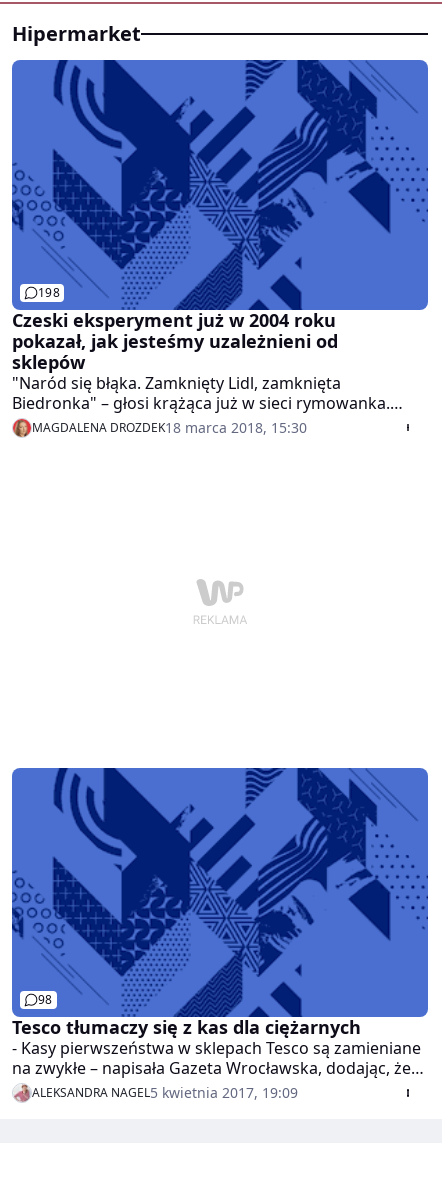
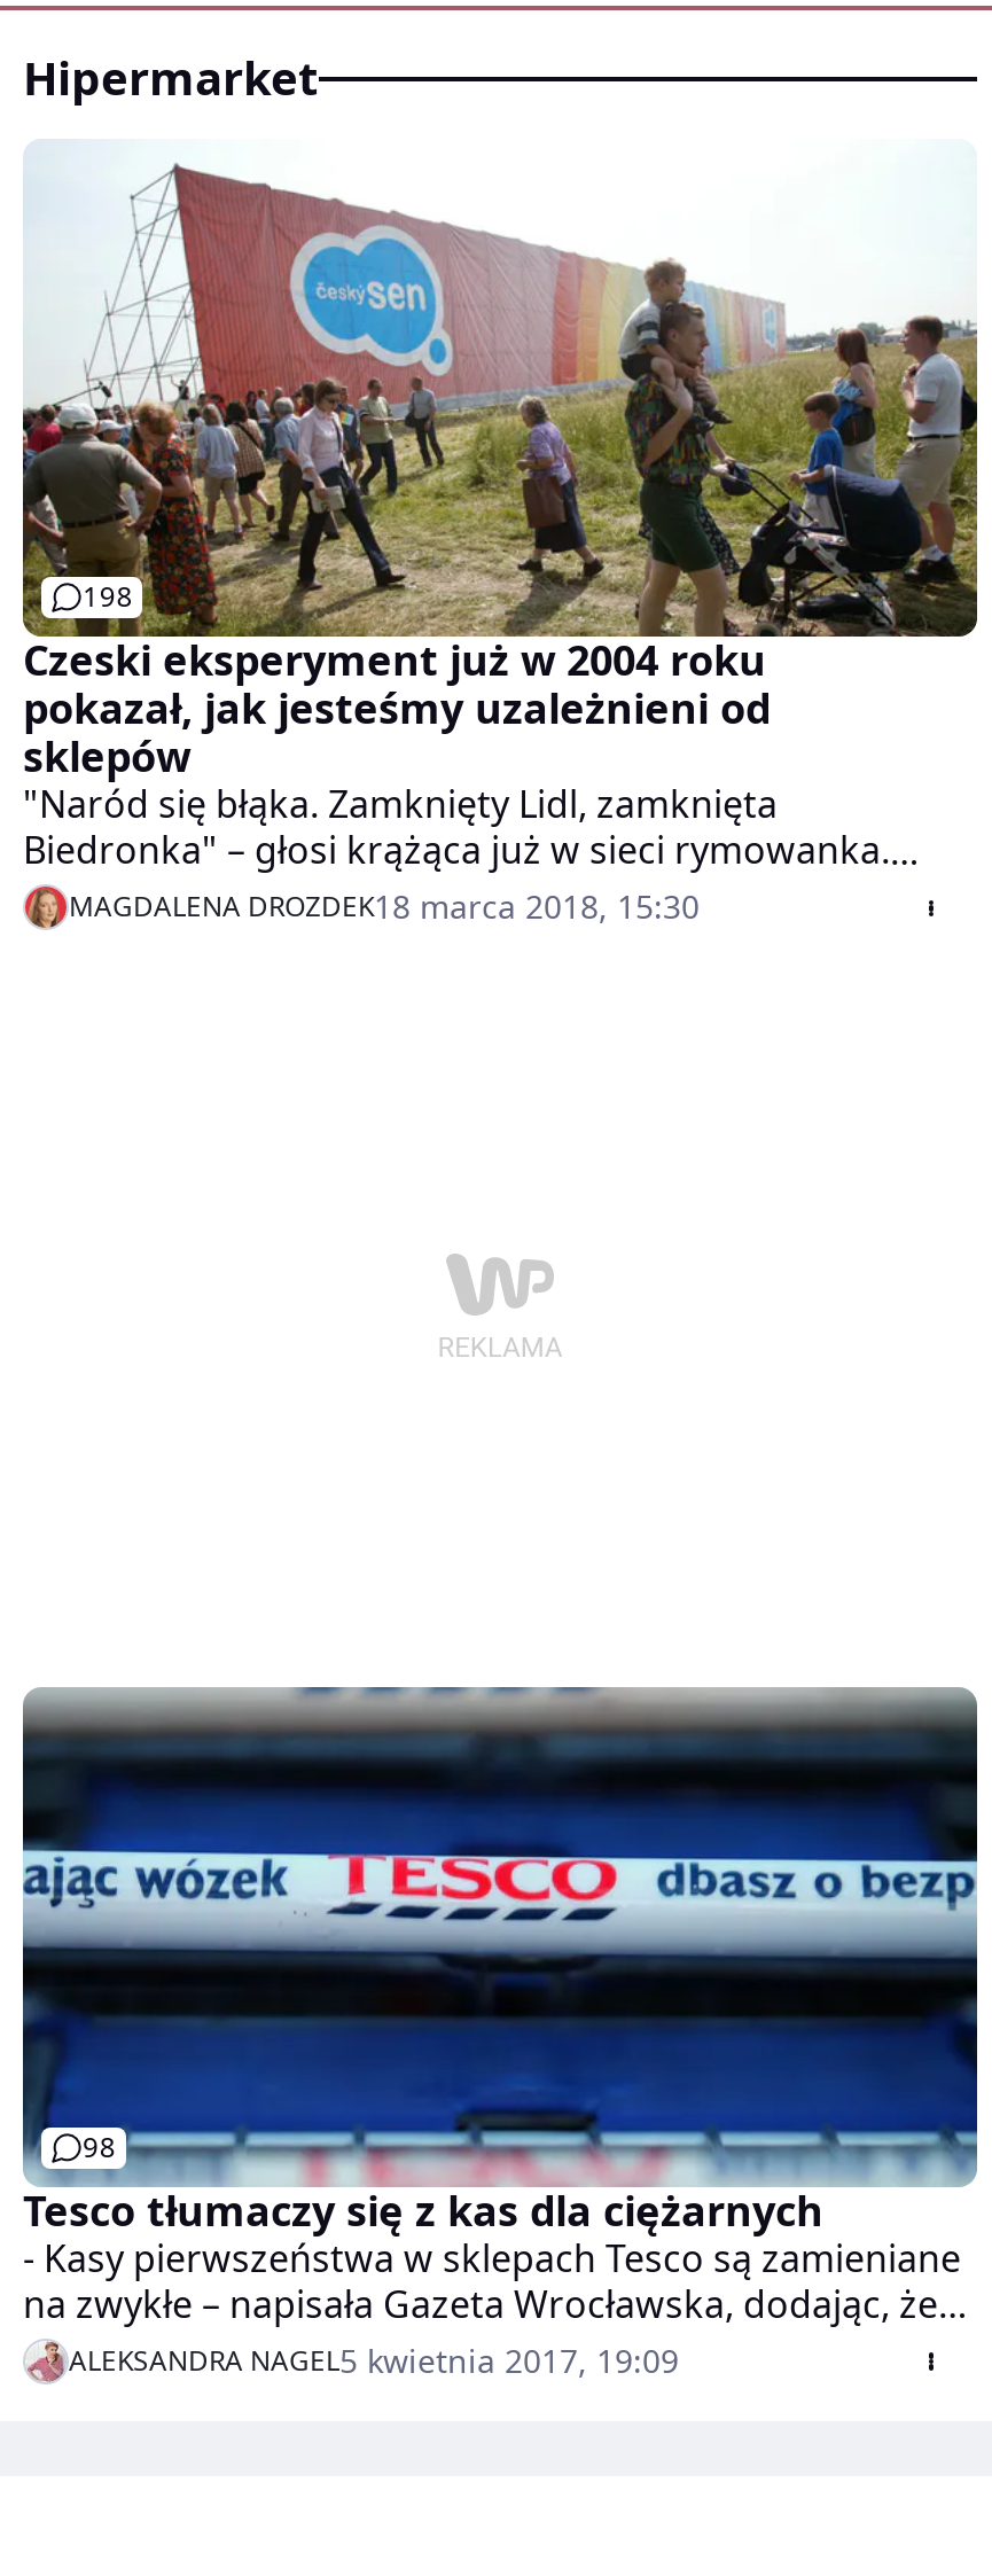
[11,59,429,311] [image] -> [21,139,979,639] [image]
[11,767,429,1017] [image] -> [21,1687,979,2187] [image]

